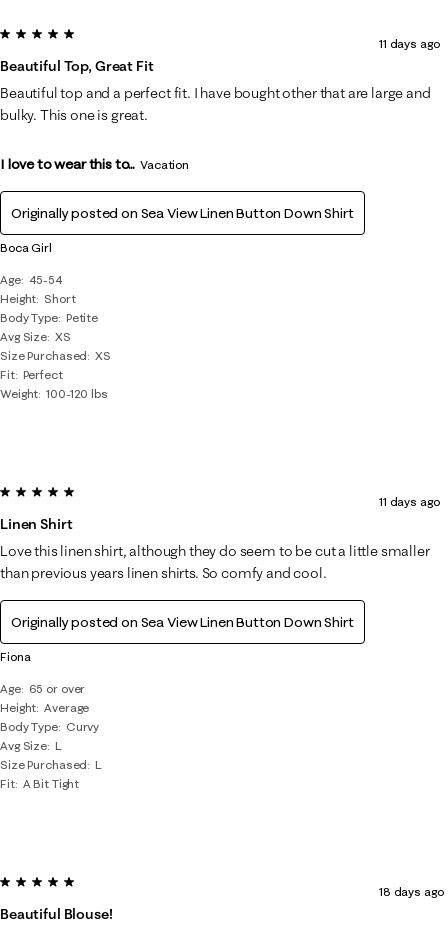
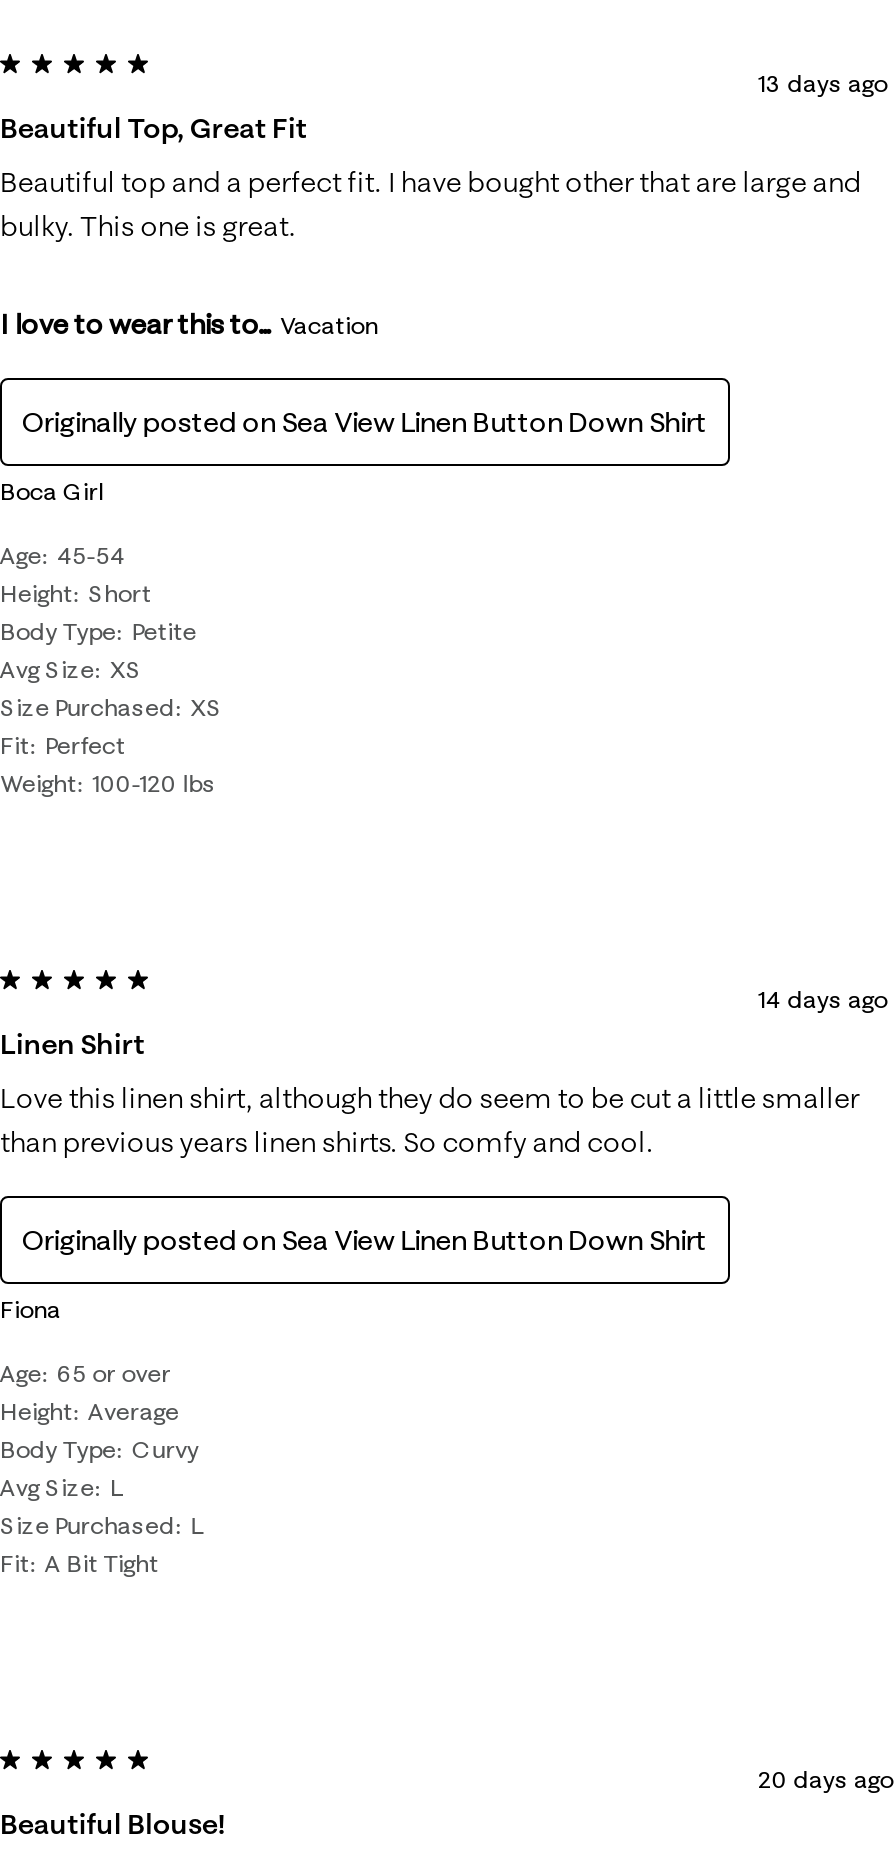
[379,36,440,51] 11 days ago -> [758,68,887,98] 13 days ago
[379,494,440,509] 11 days ago -> [758,984,887,1014] 14 days ago
[379,884,444,899] 18 days ago -> [758,1764,893,1794] 20 days ago

